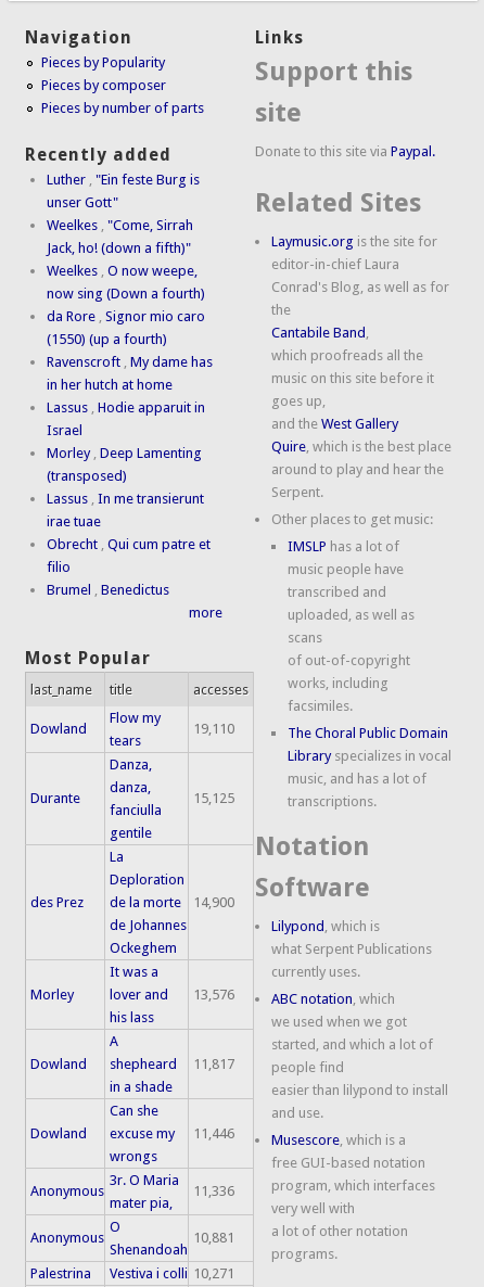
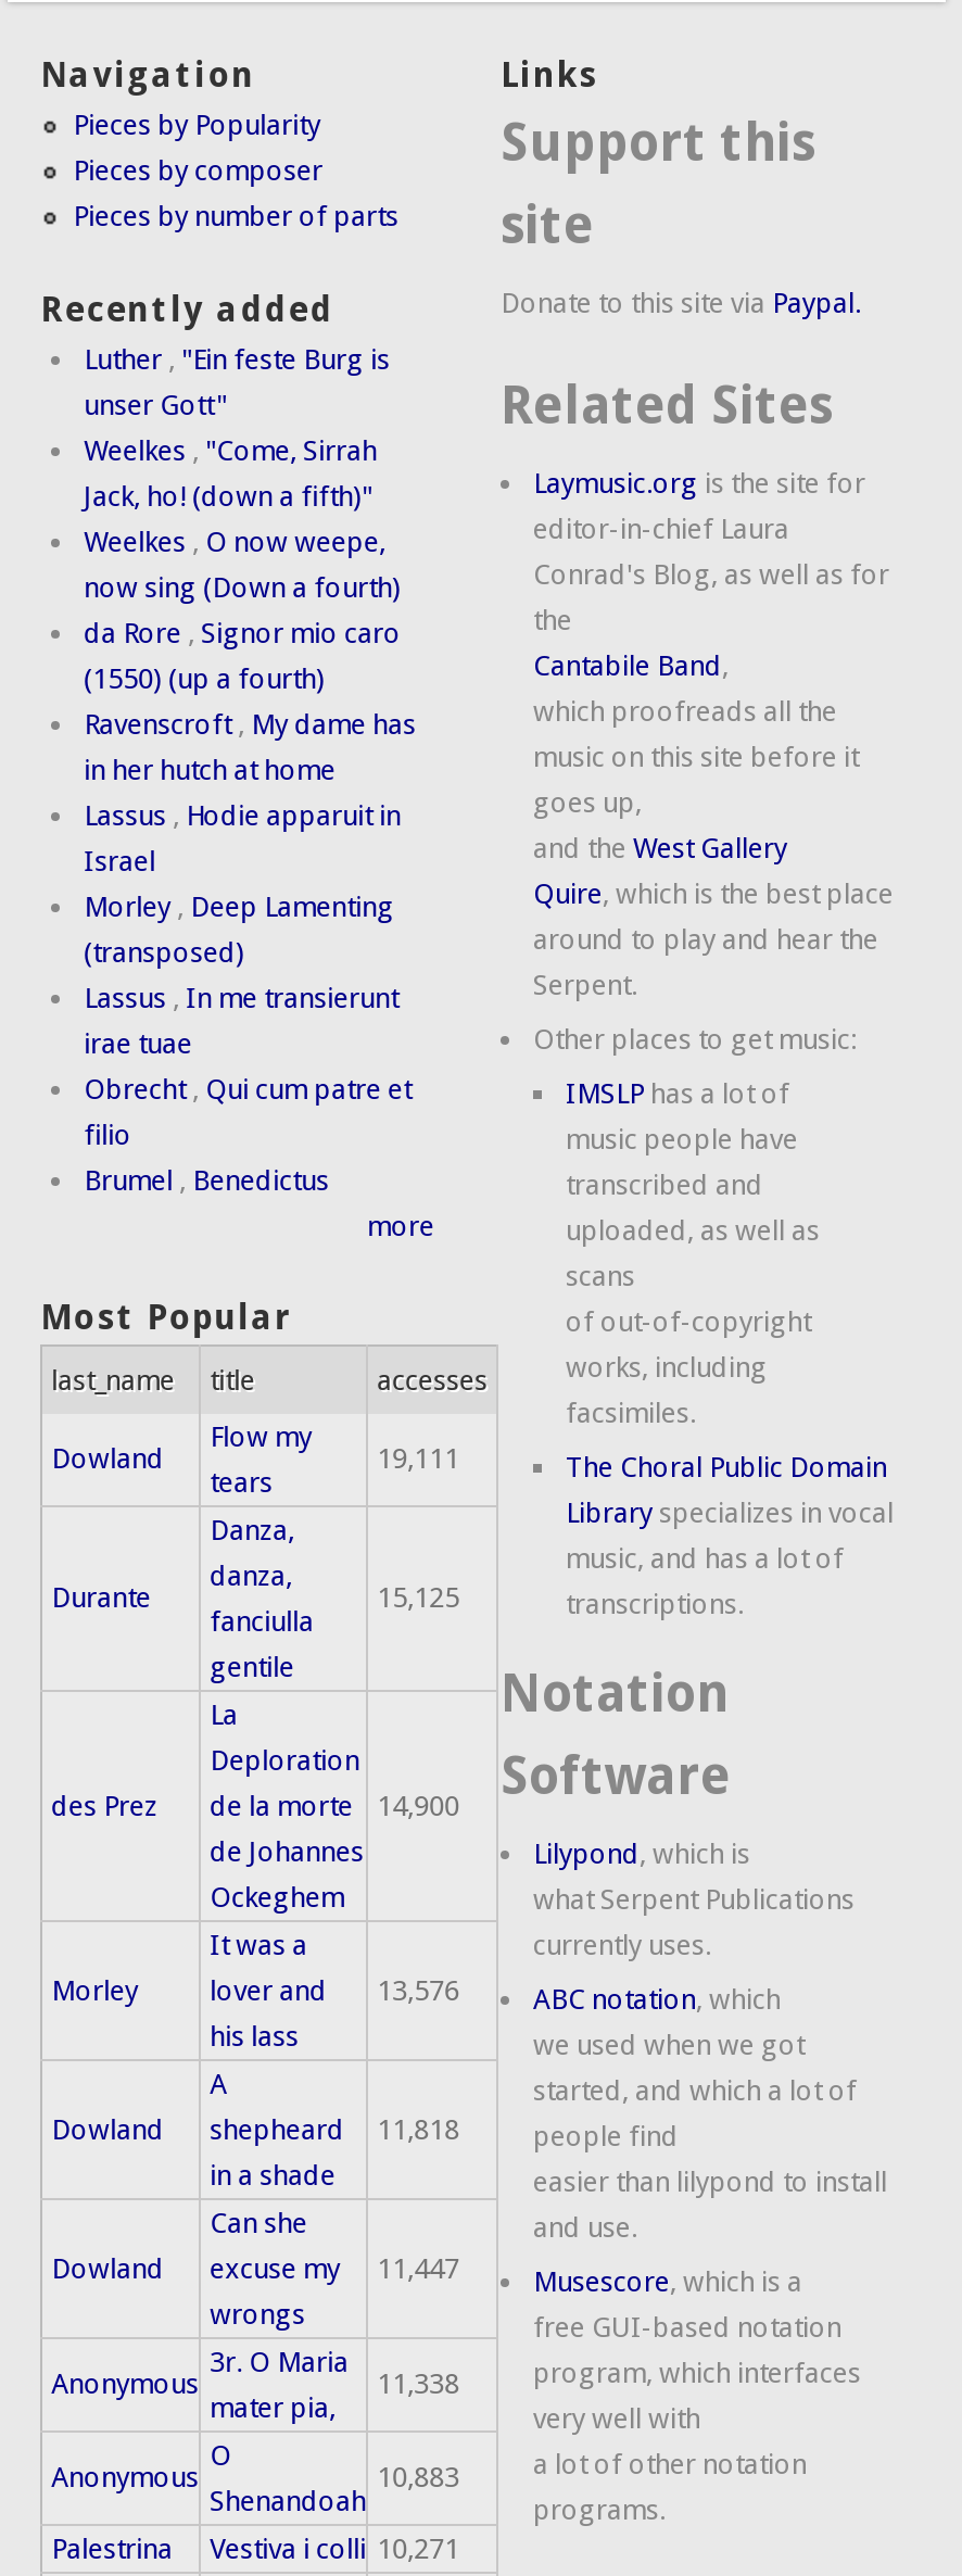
[193,721,235,737] 19,110 -> [377,1443,460,1476] 19,111
[30,1056,235,1073] Dowland shepheard 11,817 -> [51,2114,460,2147] Dowland shepheard 11,818
[30,1126,235,1142] Dowland excuse my 11,446 -> [51,2253,460,2286] Dowland excuse my 11,447
[193,1183,235,1200] 11,336 -> [377,2368,460,2401] 11,338
[193,1230,235,1246] 10,881 -> [377,2462,460,2494] 10,883

